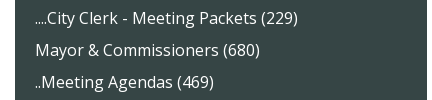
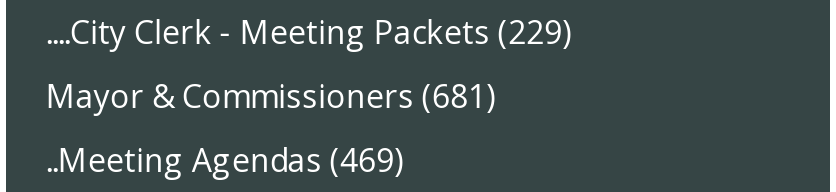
[35,39,260,61] Mayor & Commissioners (680) -> [46,74,496,118] Mayor & Commissioners (681)

